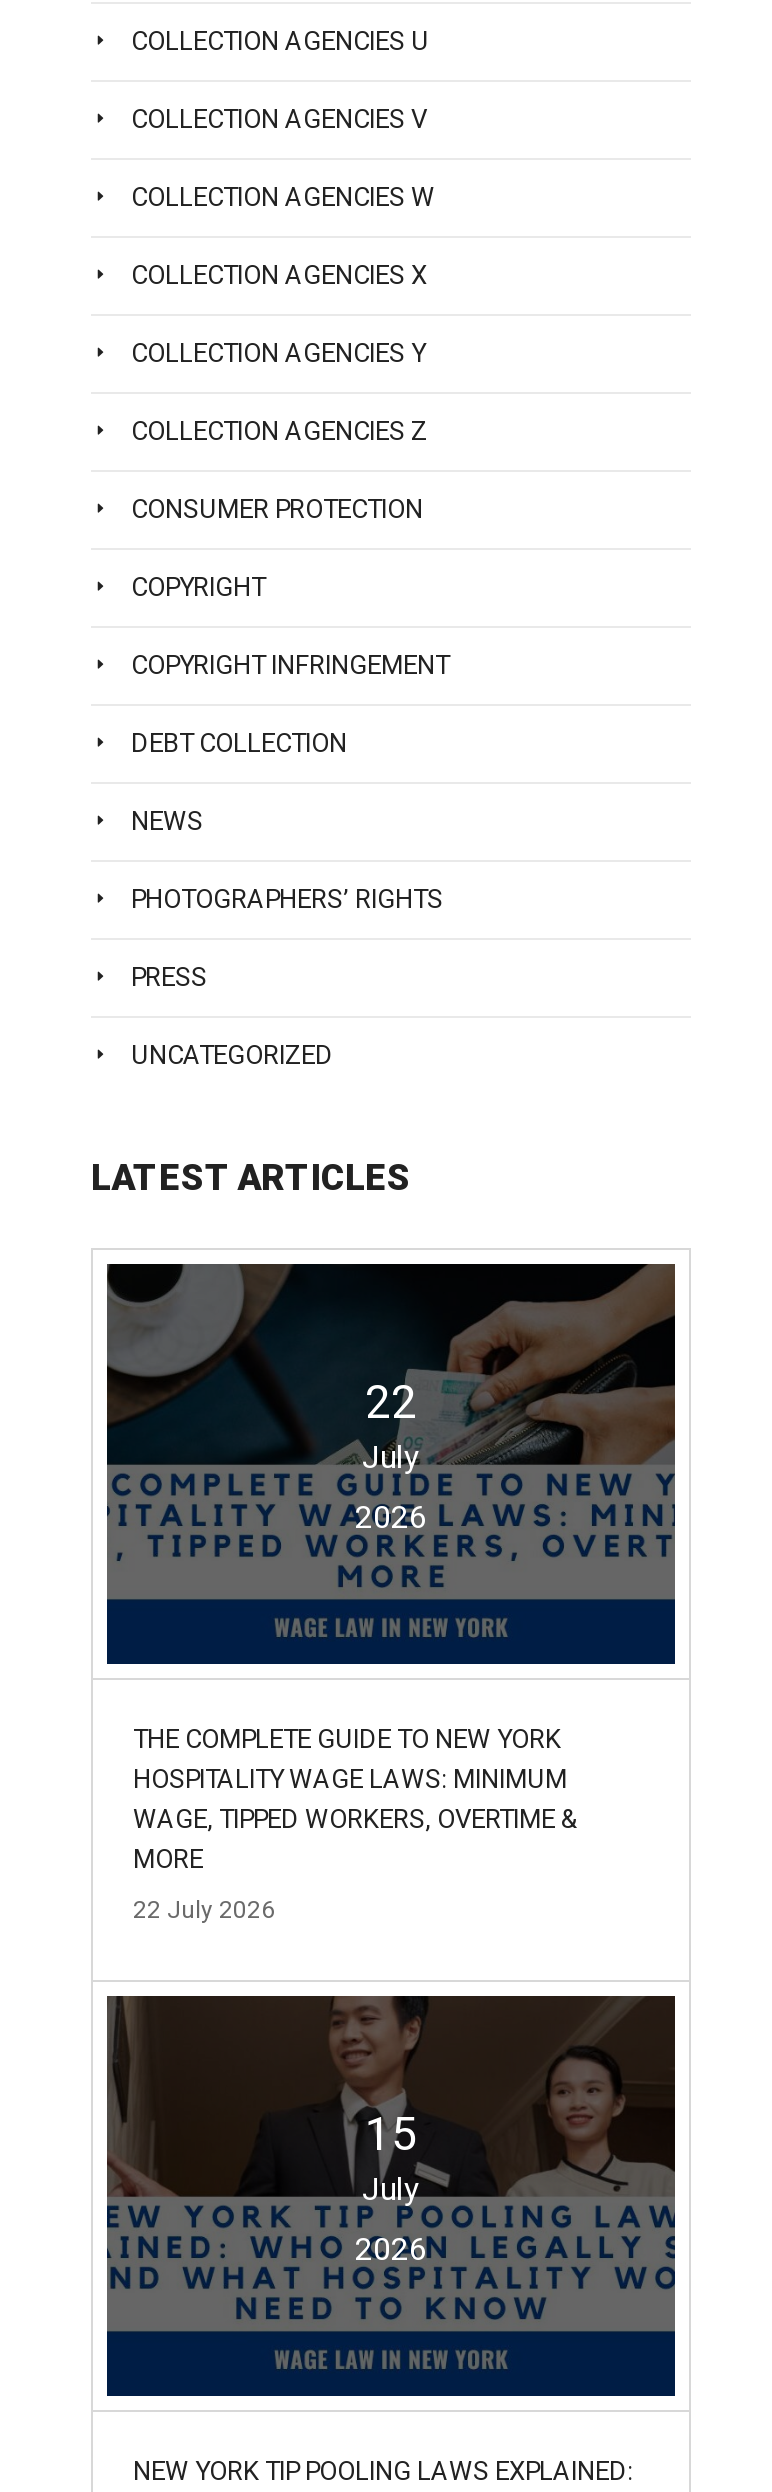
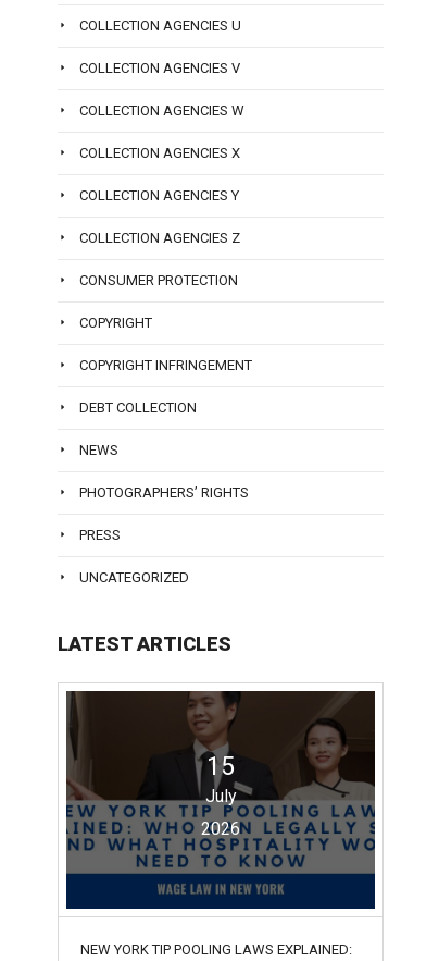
[107,1264,675,1588] [image] | 22 | July | 2026 -> none
[133,1724,579,1924] THE COMPLETE GUIDE TO NEW YORK | HOSPITALITY WAGE LAWS: MINIMUM | WAGE, TIPPED WORKERS, OVERTIME & | MORE | 22 July 2026 -> none

